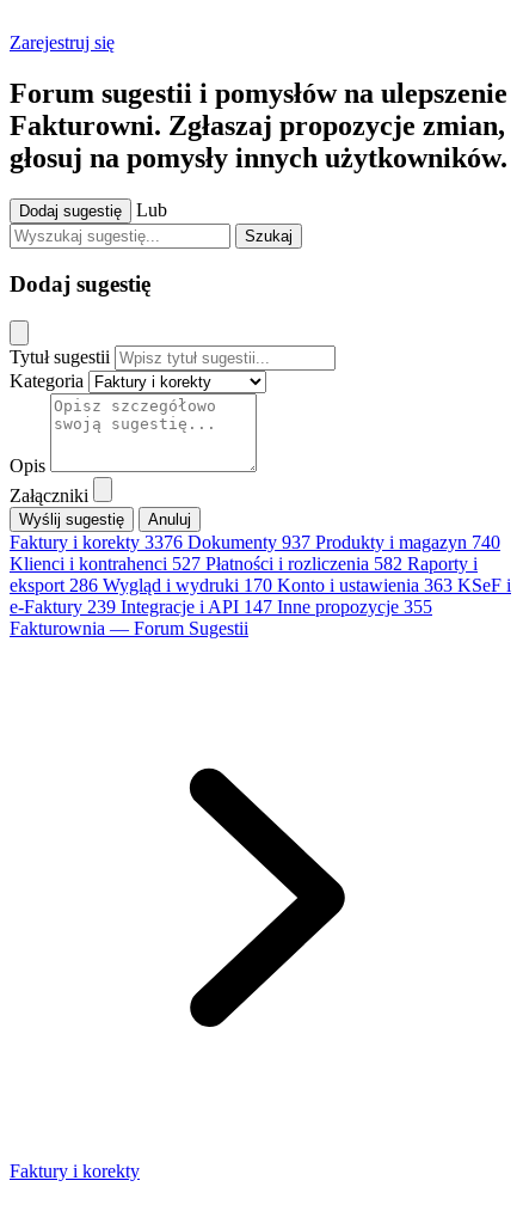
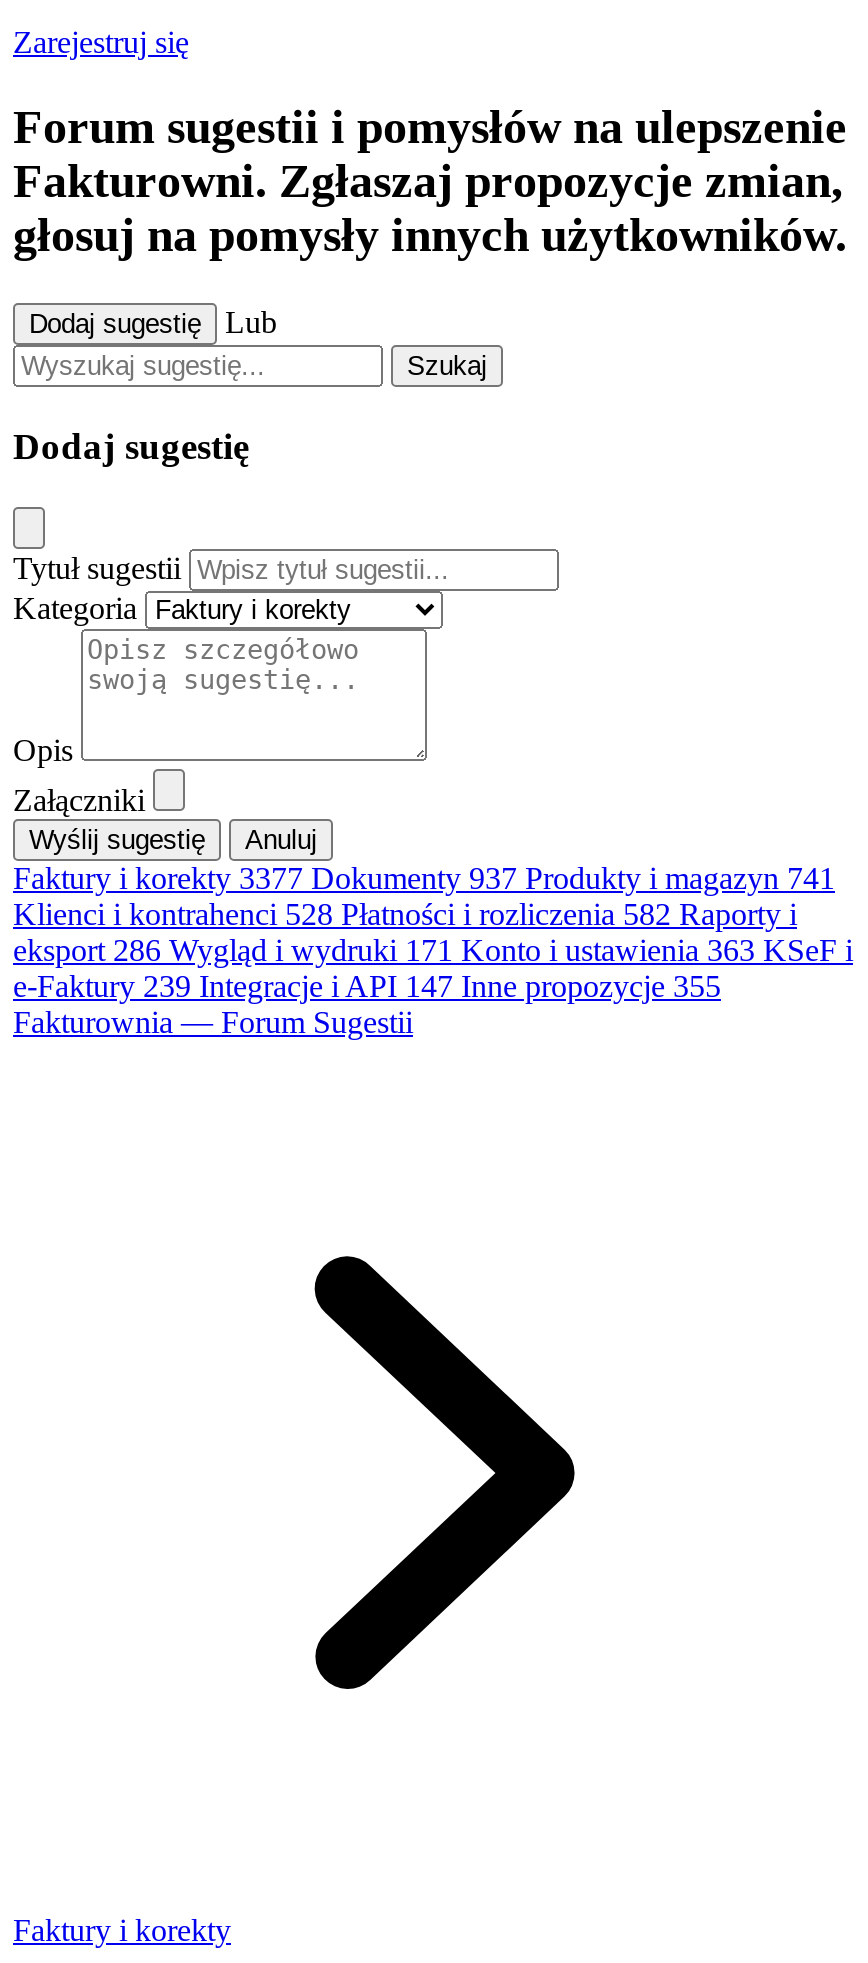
[10,531,500,552] Faktury i korekty3376 Dokumenty 937 Produkty i magazyn 740 -> [13,860,835,894] Faktury i korekty3377 Dokumenty 937 Produkty i magazyn 741
[10,553,478,573] Klienci i kontrahenci 527 Płatności i rozliczenia 582 Raporty i -> [13,896,797,930] Klienci i kontrahenci 528 Płatności i rozliczenia 582 Raporty i
[10,574,511,595] eksport 286 Wygląd i wydruki 170 Konto i ustawienia 363 KSeF i -> [13,932,853,966] eksport 286 Wygląd i wydruki 171 Konto i ustawienia 363 KSeF i

